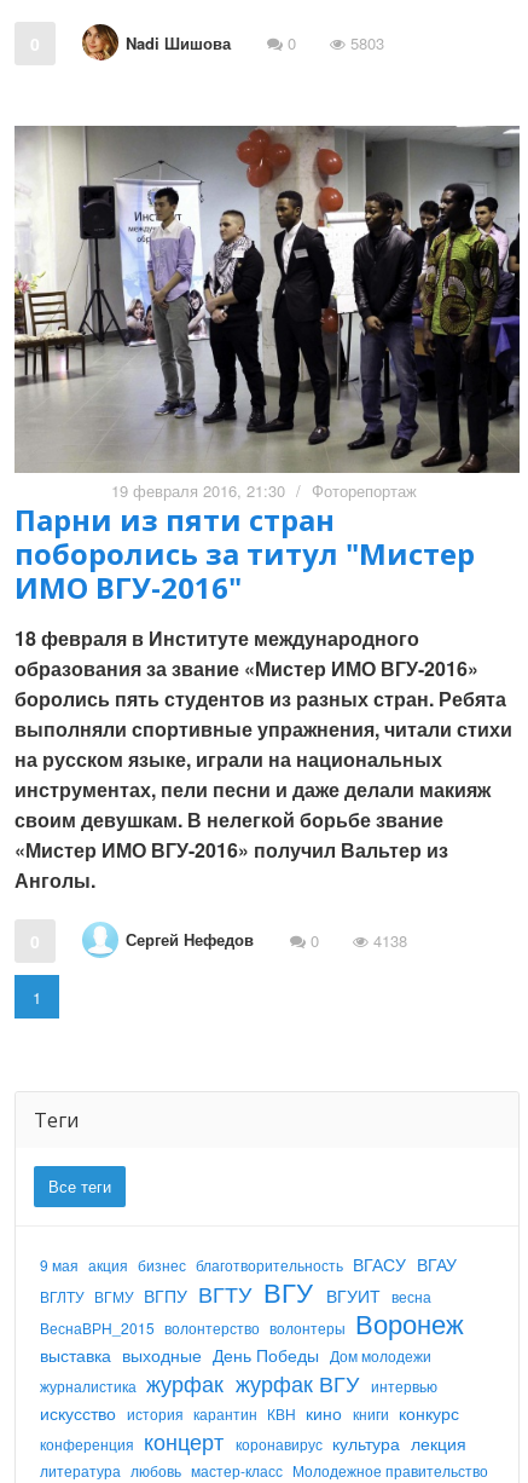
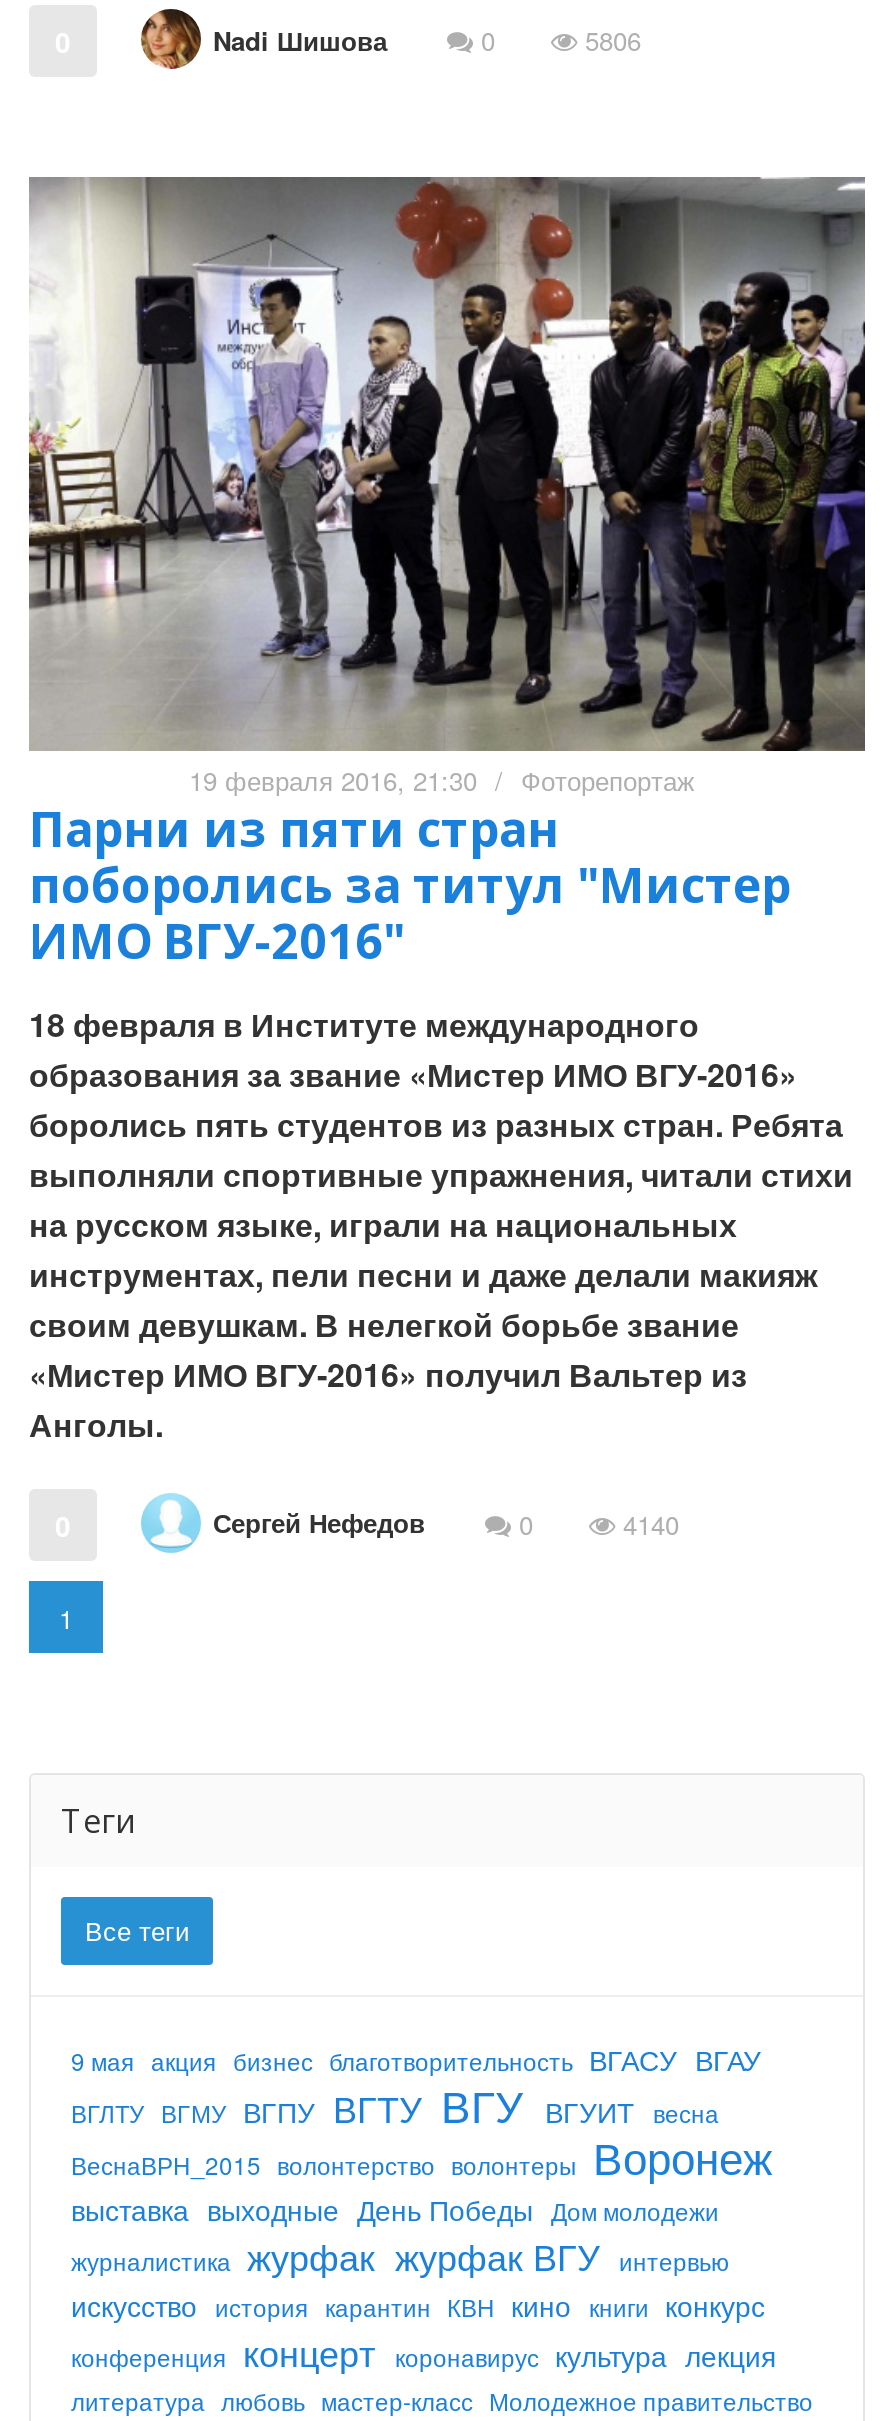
[346,32,384,55] 5803 -> [577,21,641,59] 5806
[369,929,407,952] 4138 -> [615,1505,679,1543] 4140

